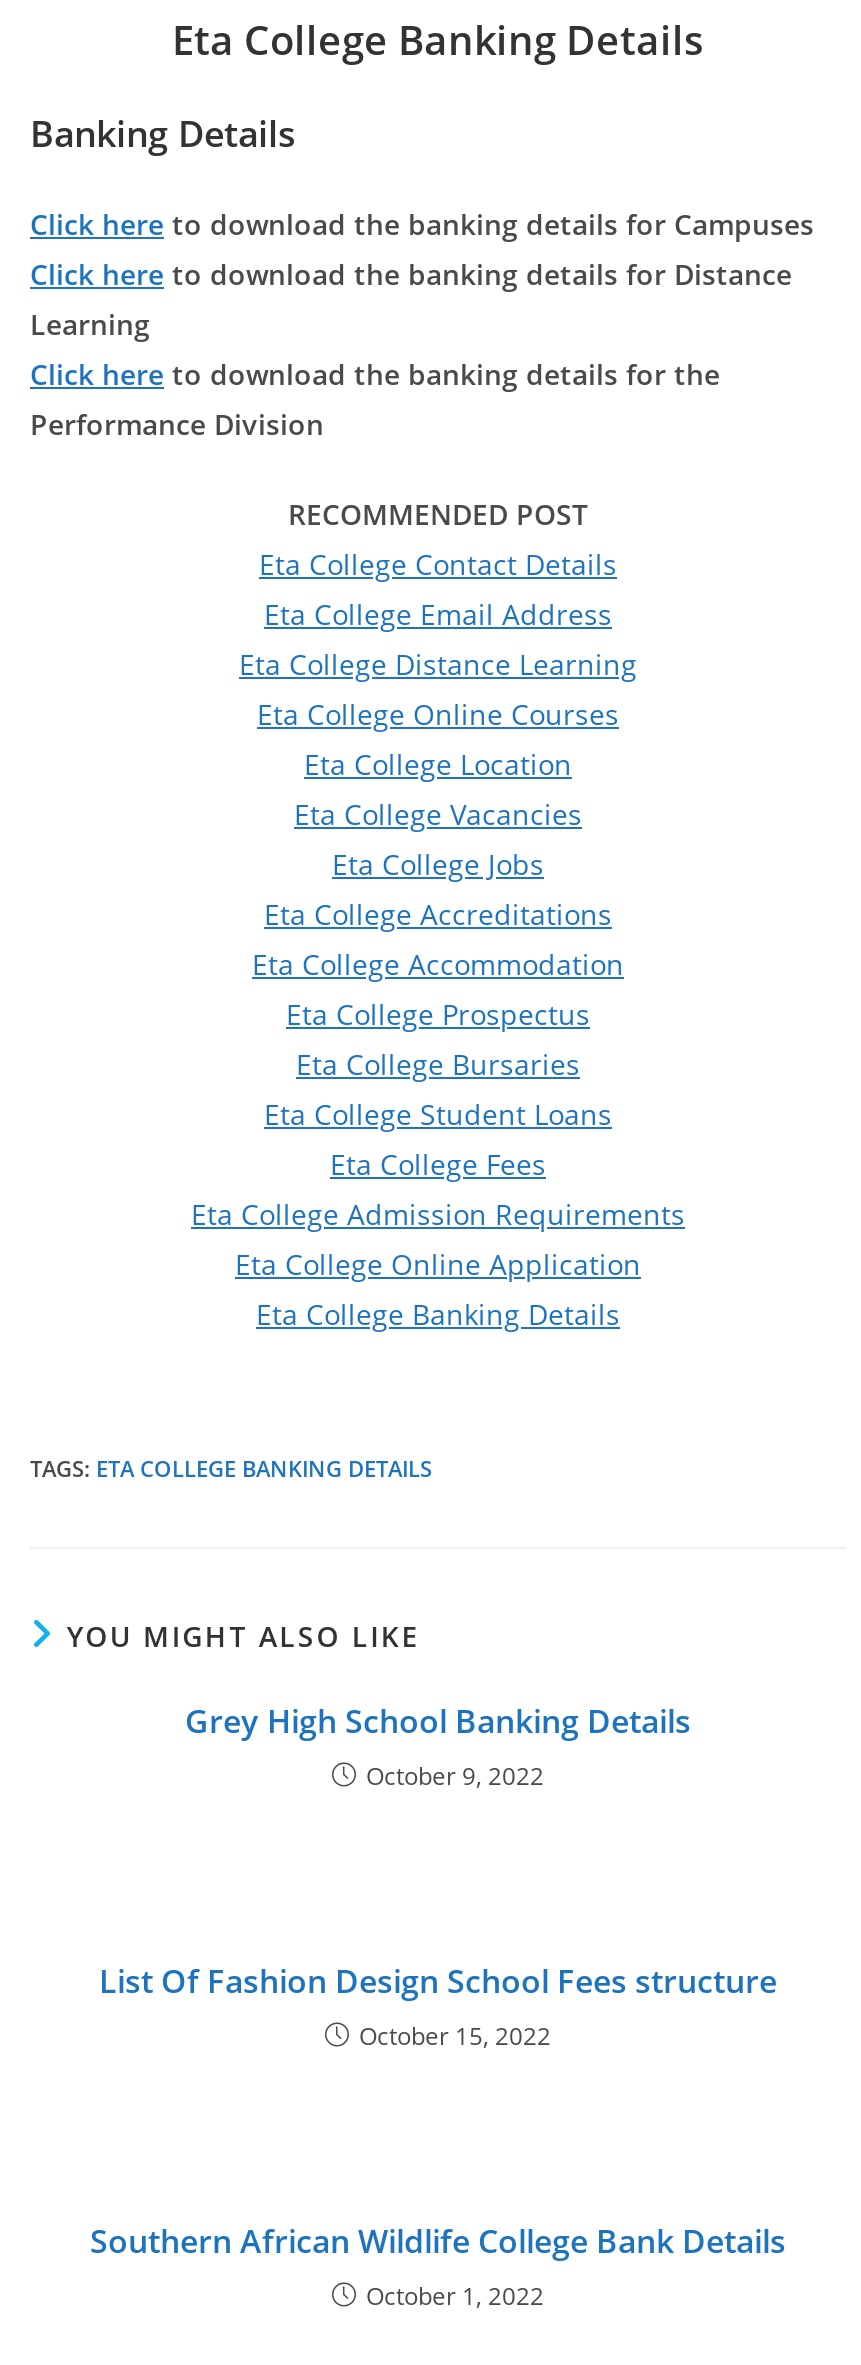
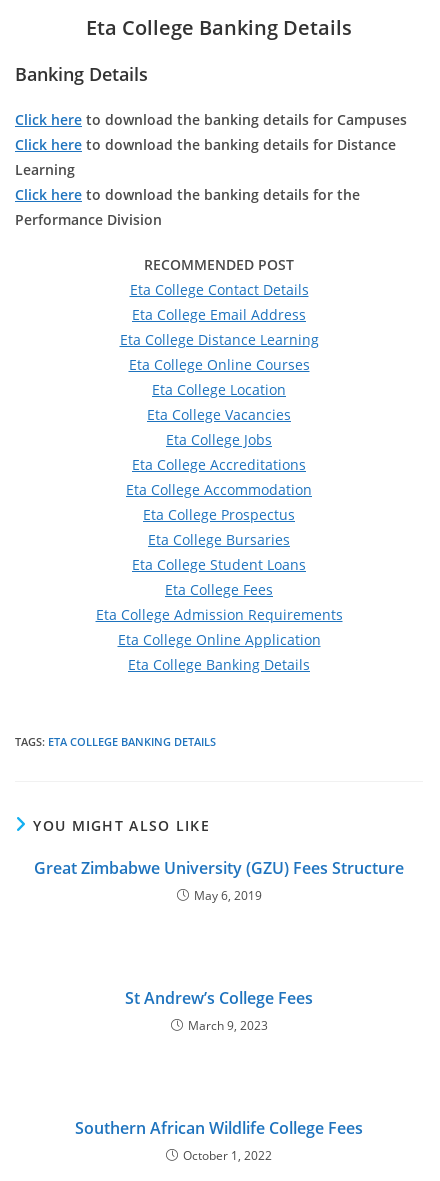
[185,1699,691,1793] Grey High School Banking Details | October 9, 2022 -> [34,857,404,904] Great Zimbabwe University (GZU) Fees Structure | May 6, 2019
[99,1959,777,2053] List Of Fashion Design School Fees structure | October 15, 2022 -> [125,987,313,1034] St Andrew’s College Fees | March 9, 2023
[90,2219,786,2263] Southern African Wildlife College Bank Details -> [75,1117,363,1139] Southern African Wildlife College Fees

